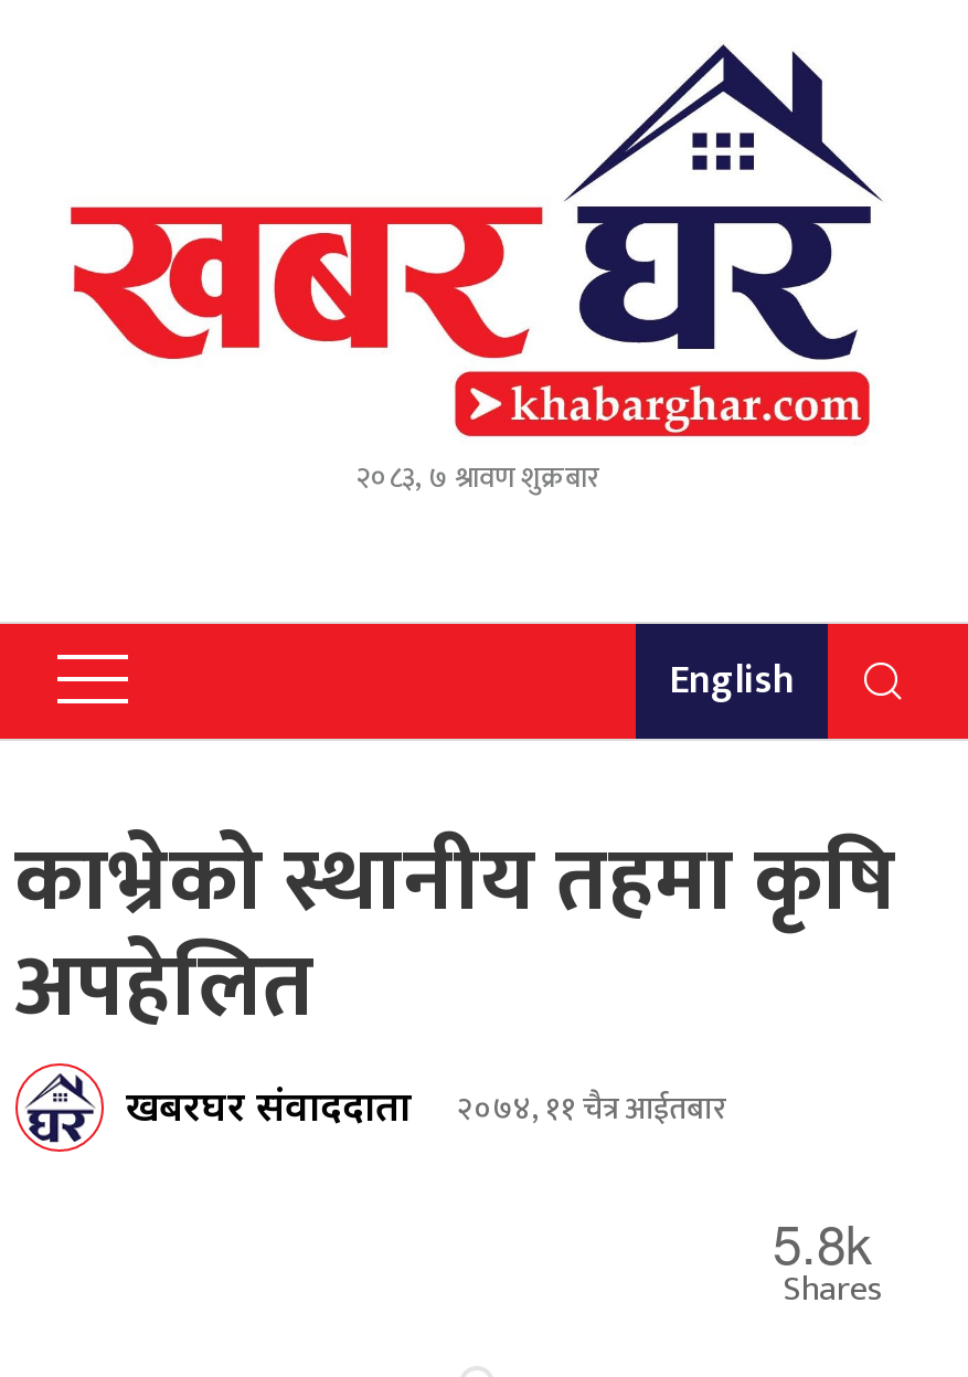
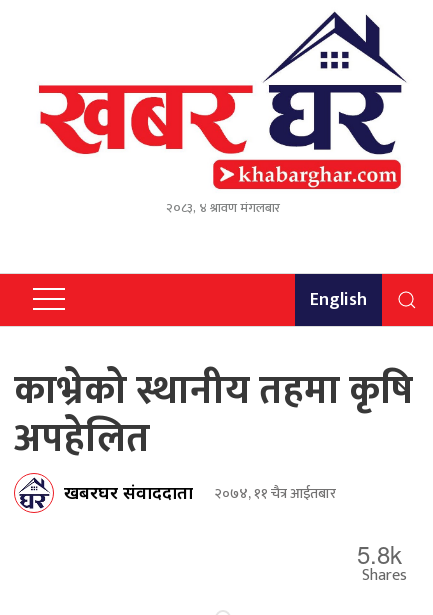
[355,455,598,504] २०८३, ७ श्रावण शुक्रबार -> [166,197,280,219] २०८३, ४ श्रावण मंगलबार

